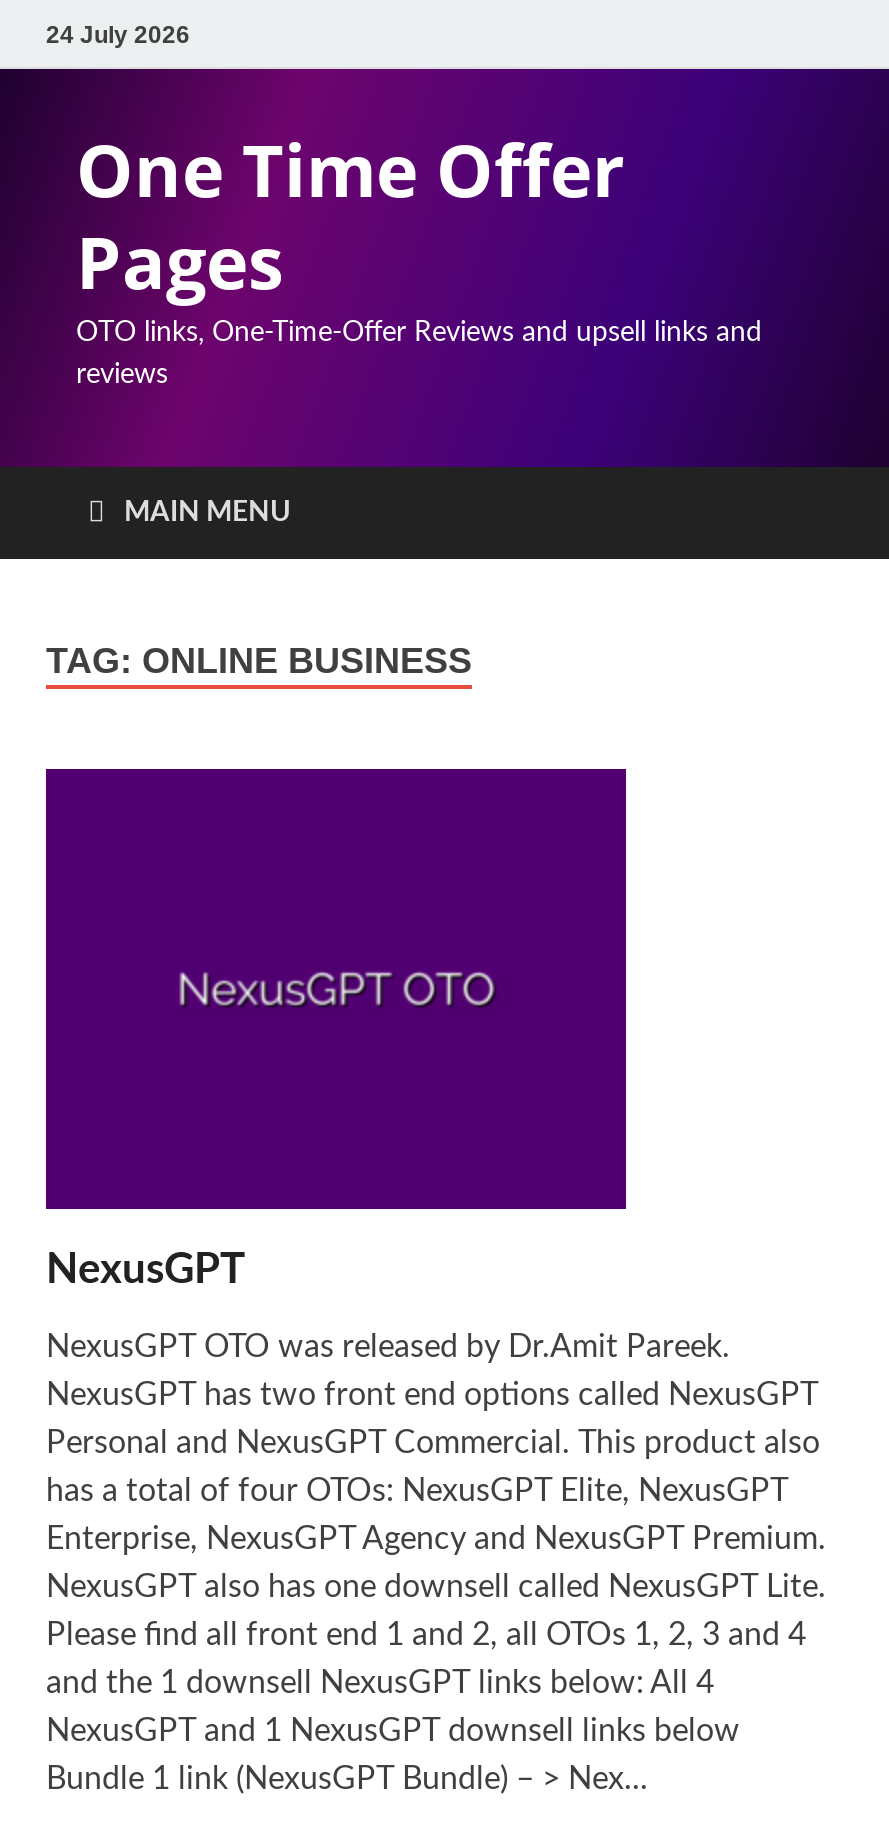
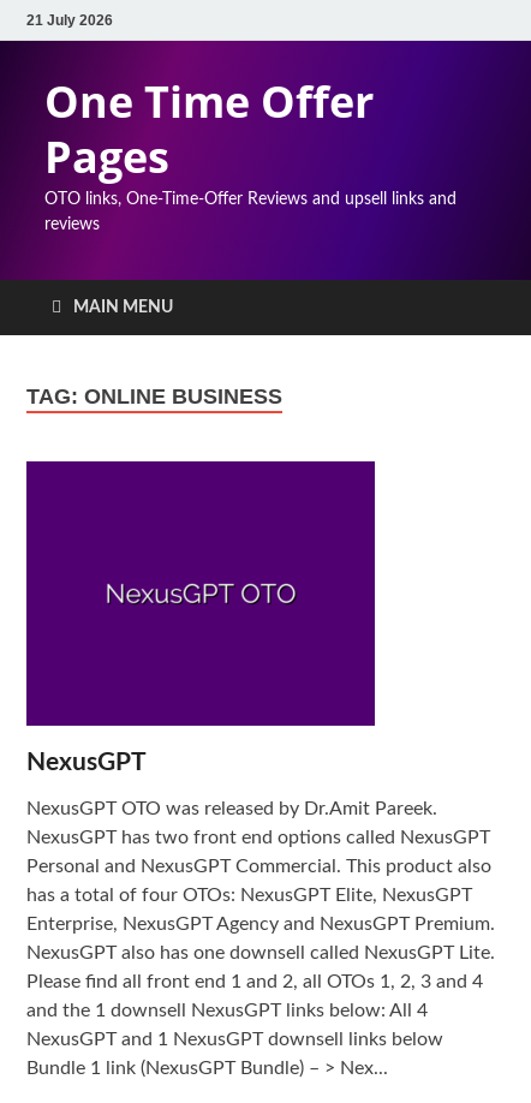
[46,20,190,48] 24 July 2026 -> [26,11,113,28] 21 July 2026

